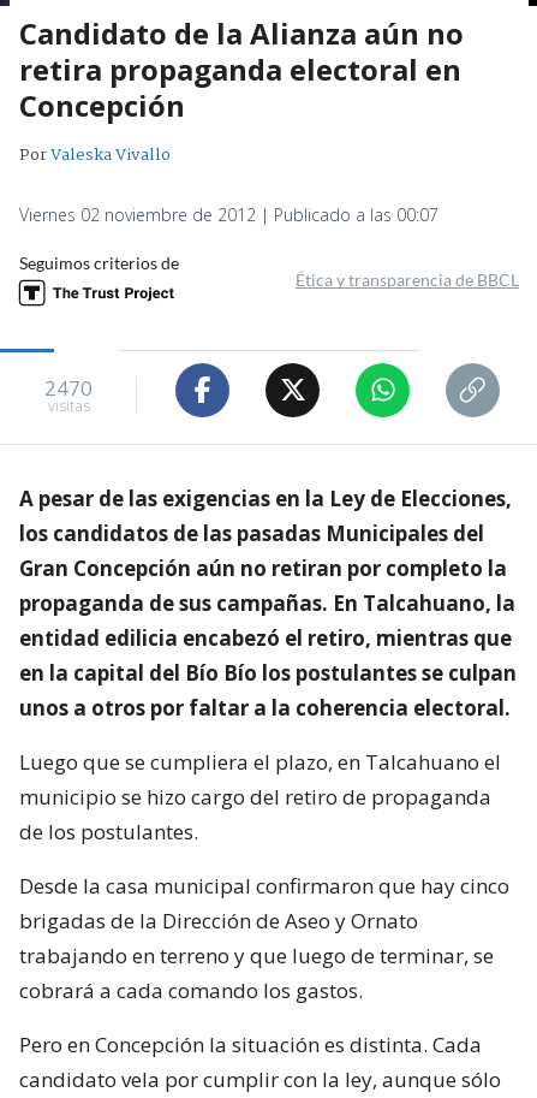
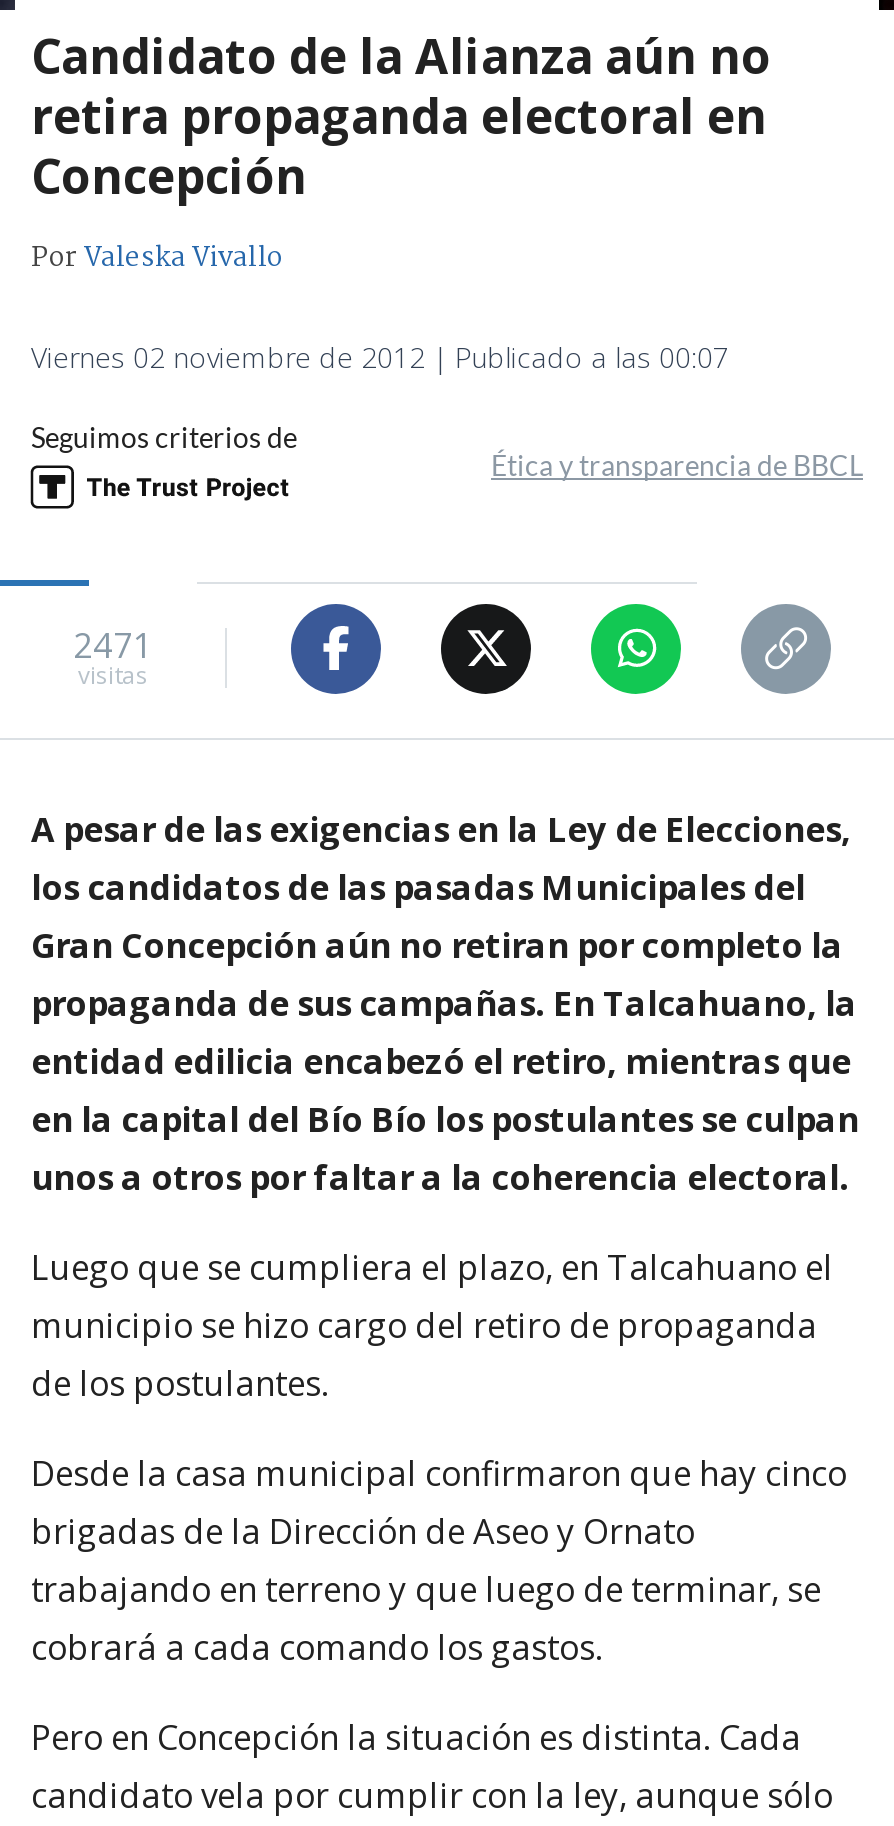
[44,374,93,402] 2470 -> [73,623,153,669] 2471

